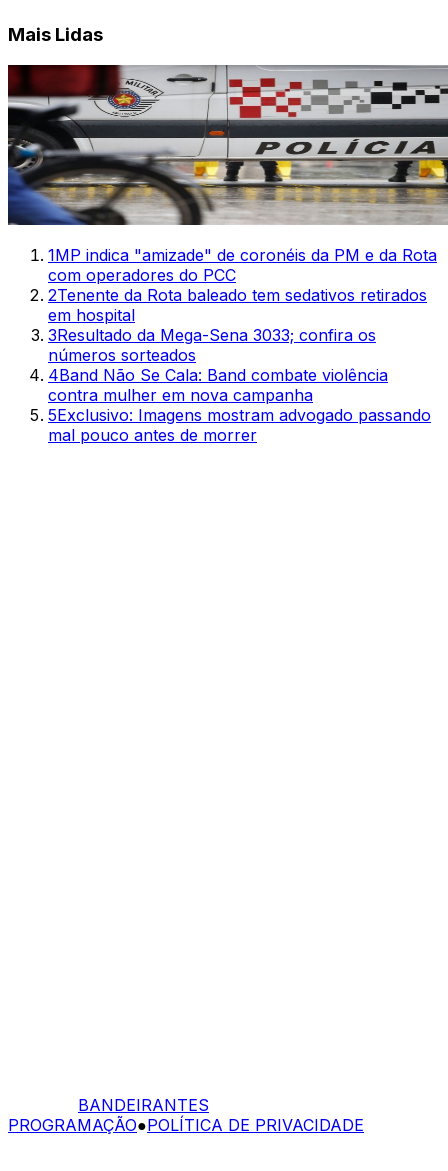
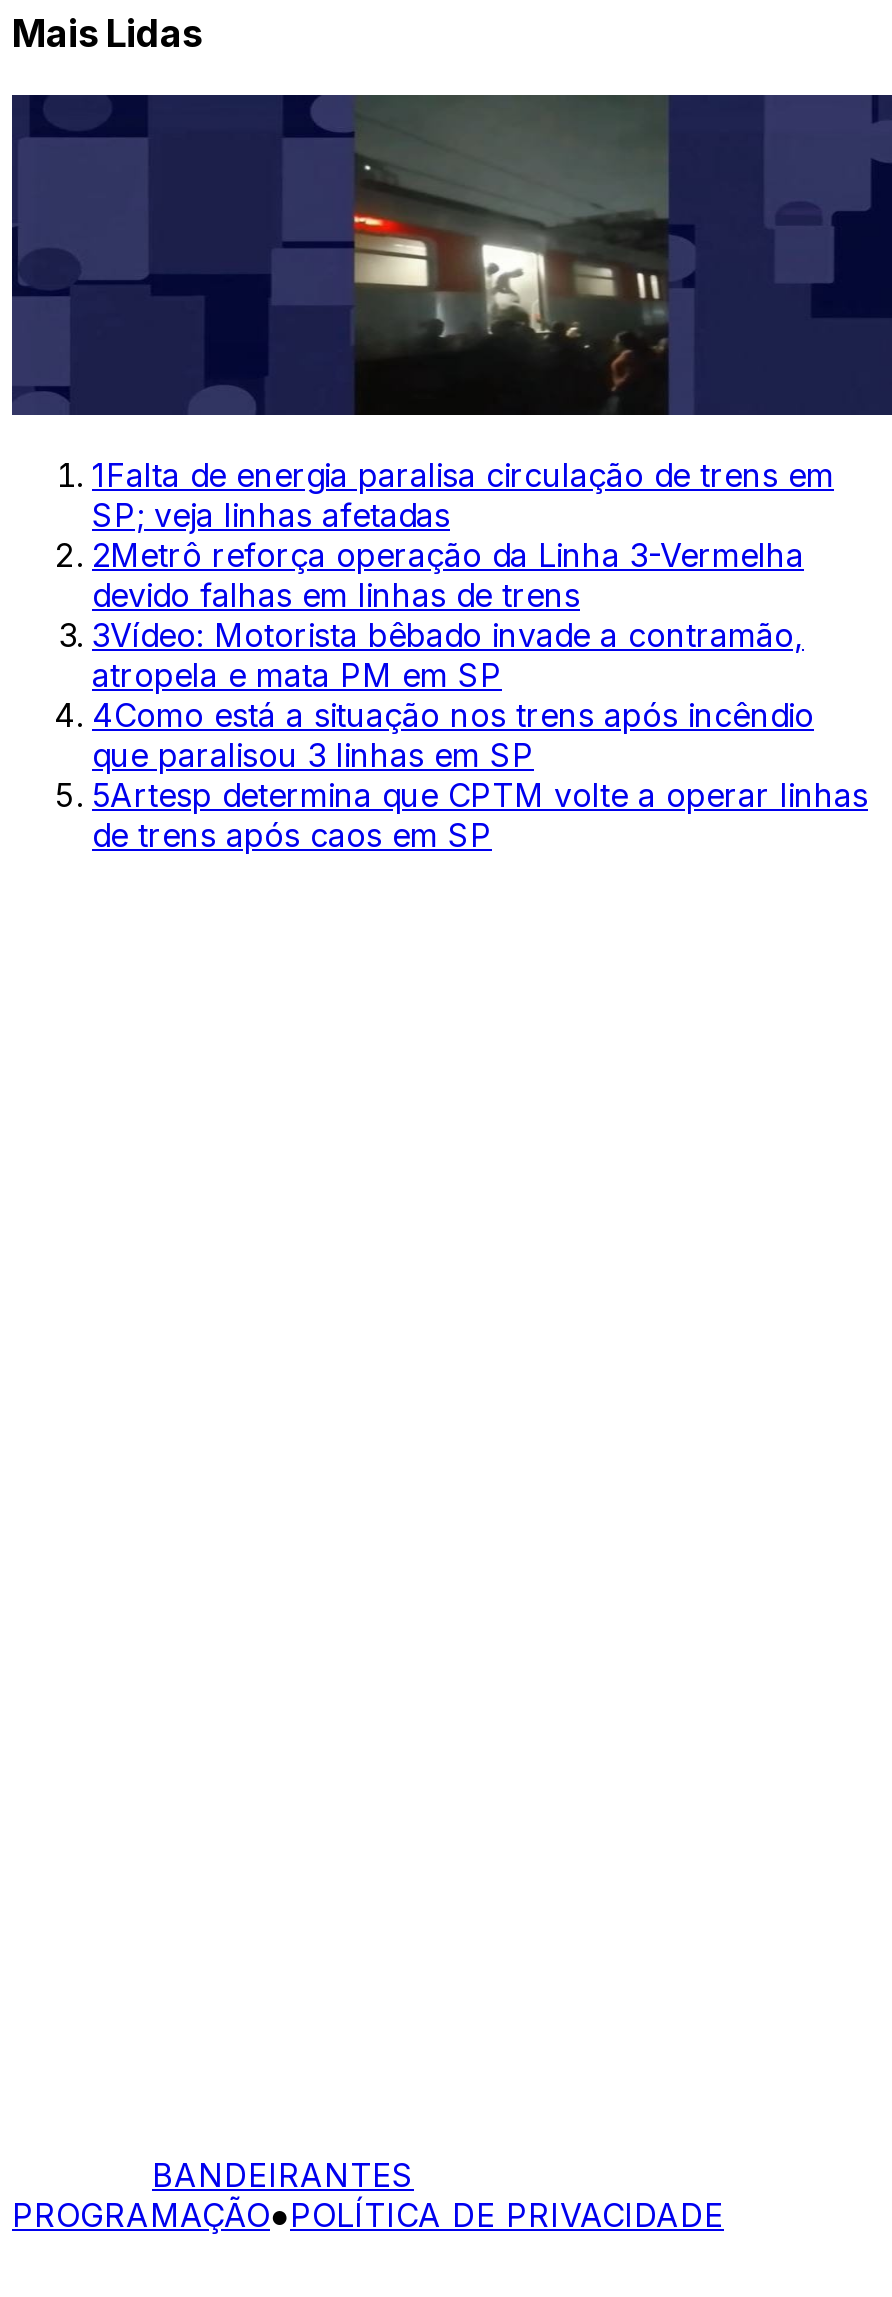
[7,64,445,445] [image] | 1 MP indica "amizade" de coronéis da PM e da Rota | com operadores do PCC | 2Tenente da Rota baleado tem sedativos retirados | em hospital | 3Resultado da Mega-Sena 3033; confira os | números sorteados | 4Band Não Se Cala: Band combate violência | contra mulher em nova campanha | 5Exclusivo: Imagens mostram advogado passando | mal pouco antes de morrer -> [12,95,886,855] [image] | 1 Falta de energia paralisa circulação de trens em | SP; veja linhas afetadas | 2Metrô reforça operação da Linha 3-Vermelha | devido falhas em linhas de trens | 3Vídeo: Motorista bêbado invade a contramão, | atropela e mata PM em SP | 4Como está a situação nos trens após incêndio | que paralisou 3 linhas em SP | 5Artesp determina que CPTM volte a operar linhas | de trens após caos em SP

